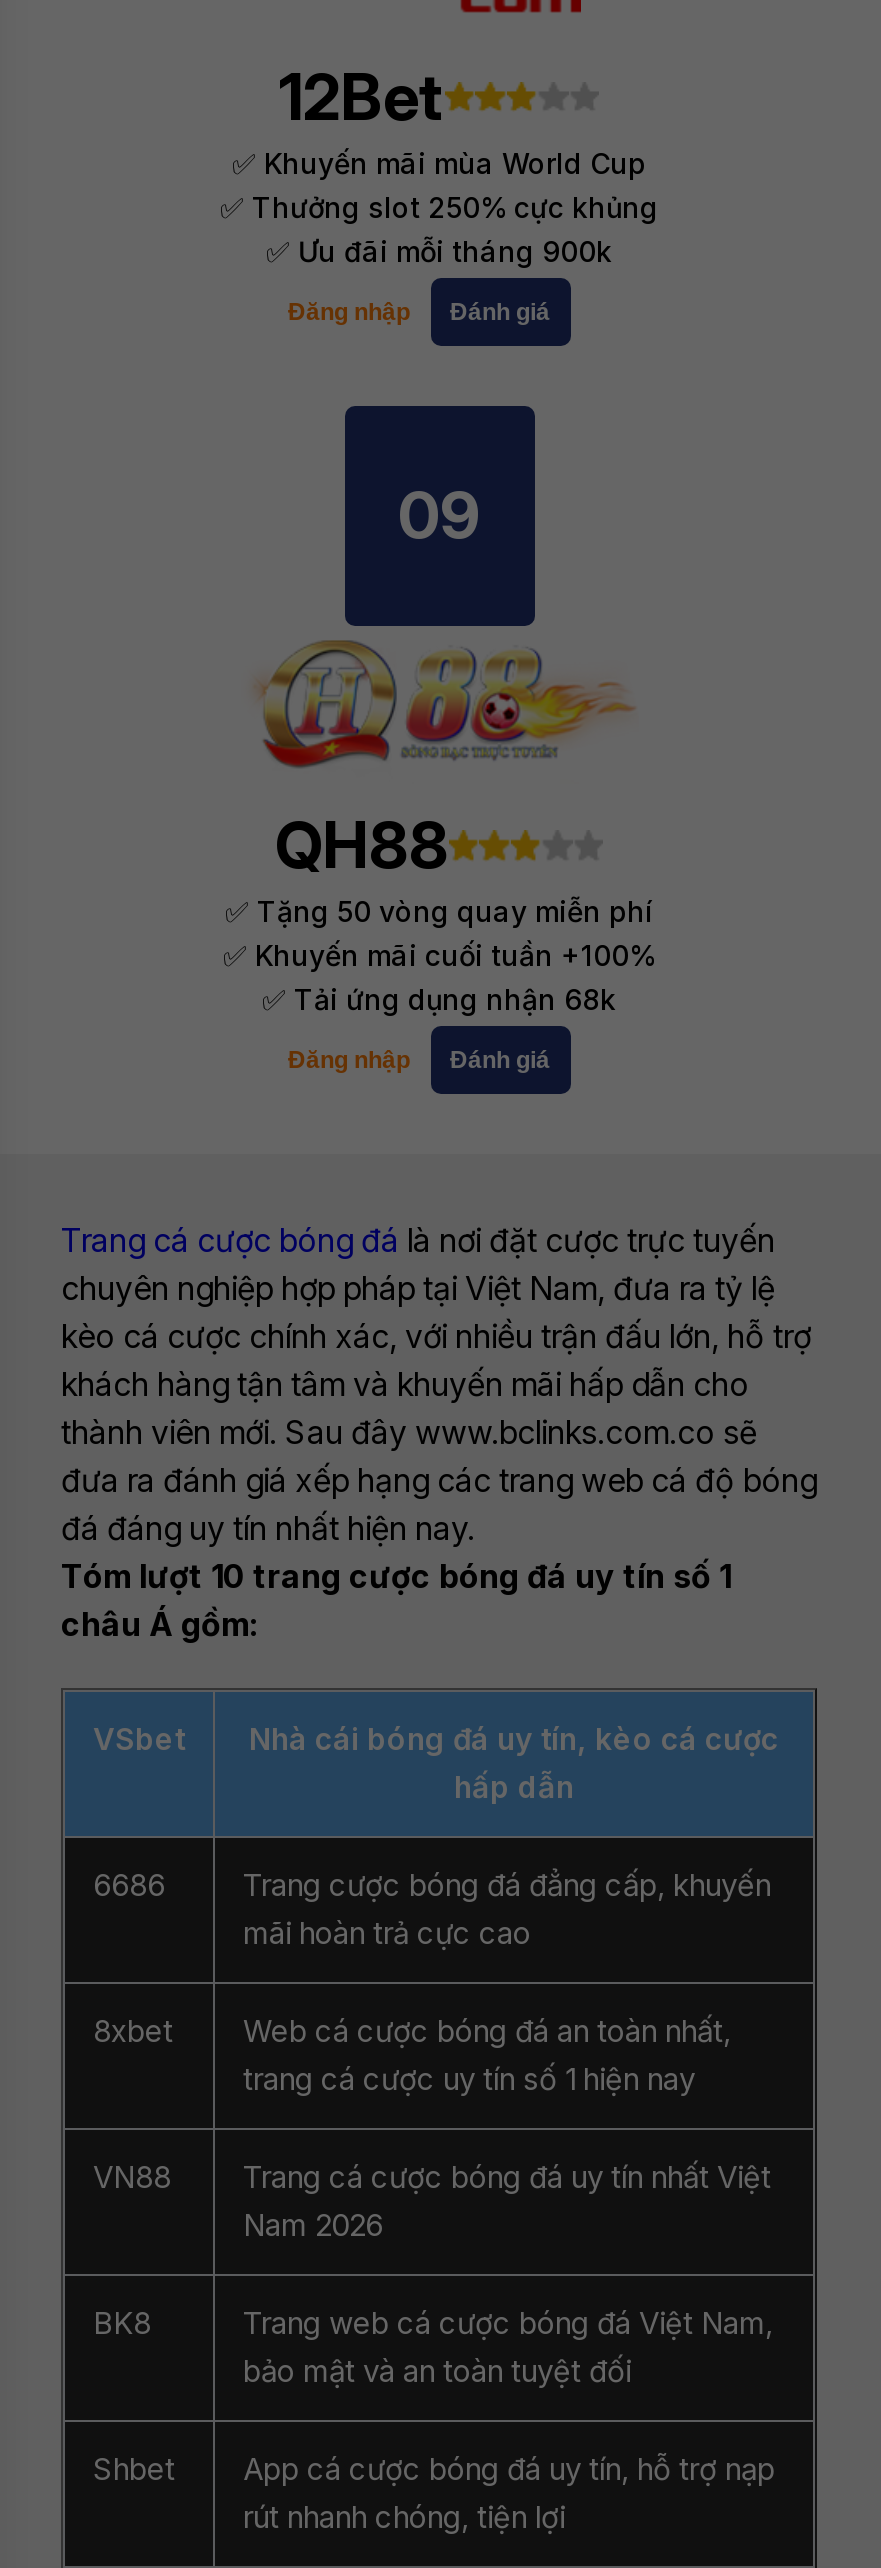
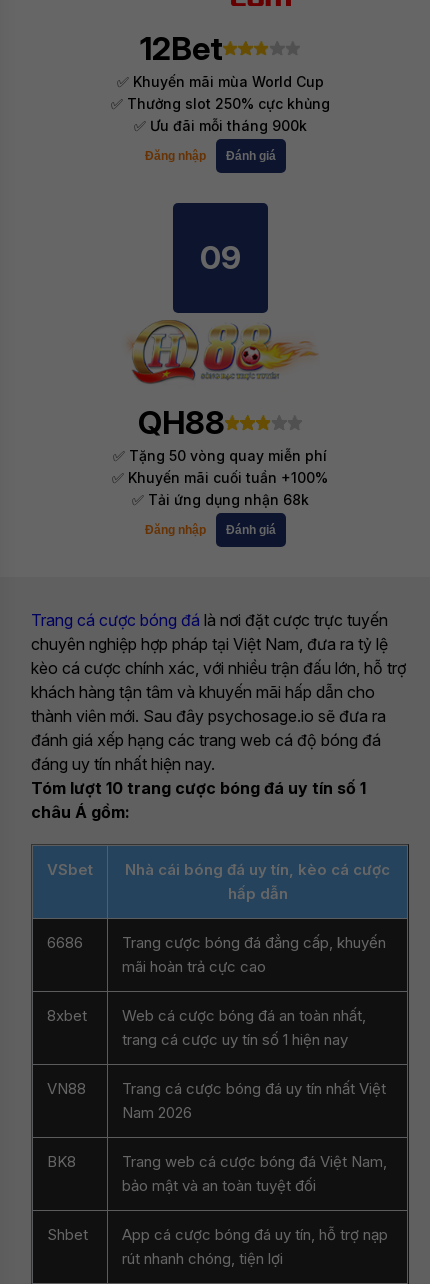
[61,1412,817,1548] thành viên mới. Sau đây www.bclinks.com.co sẽ | đưa ra đánh giá xếp hạng các trang web cá độ bóng | đá đáng uy tín nhất hiện nay. -> [31,706,386,774] thành viên mới. Sau đây psychosage.io sẽ đưa ra | đánh giá xếp hạng các trang web cá độ bóng đá | đáng uy tín nhất hiện nay.

